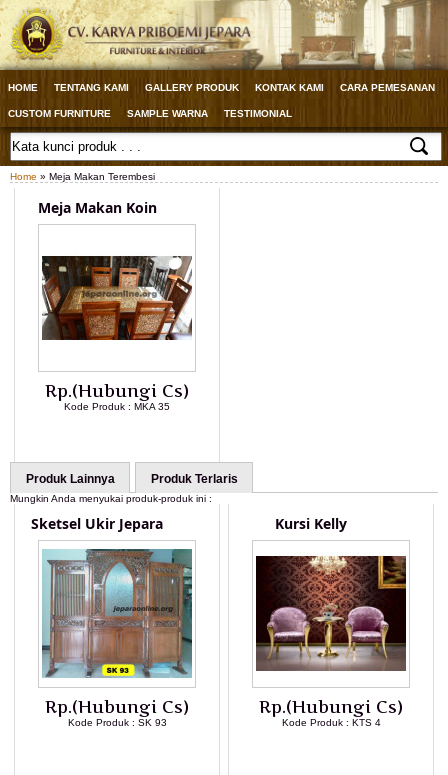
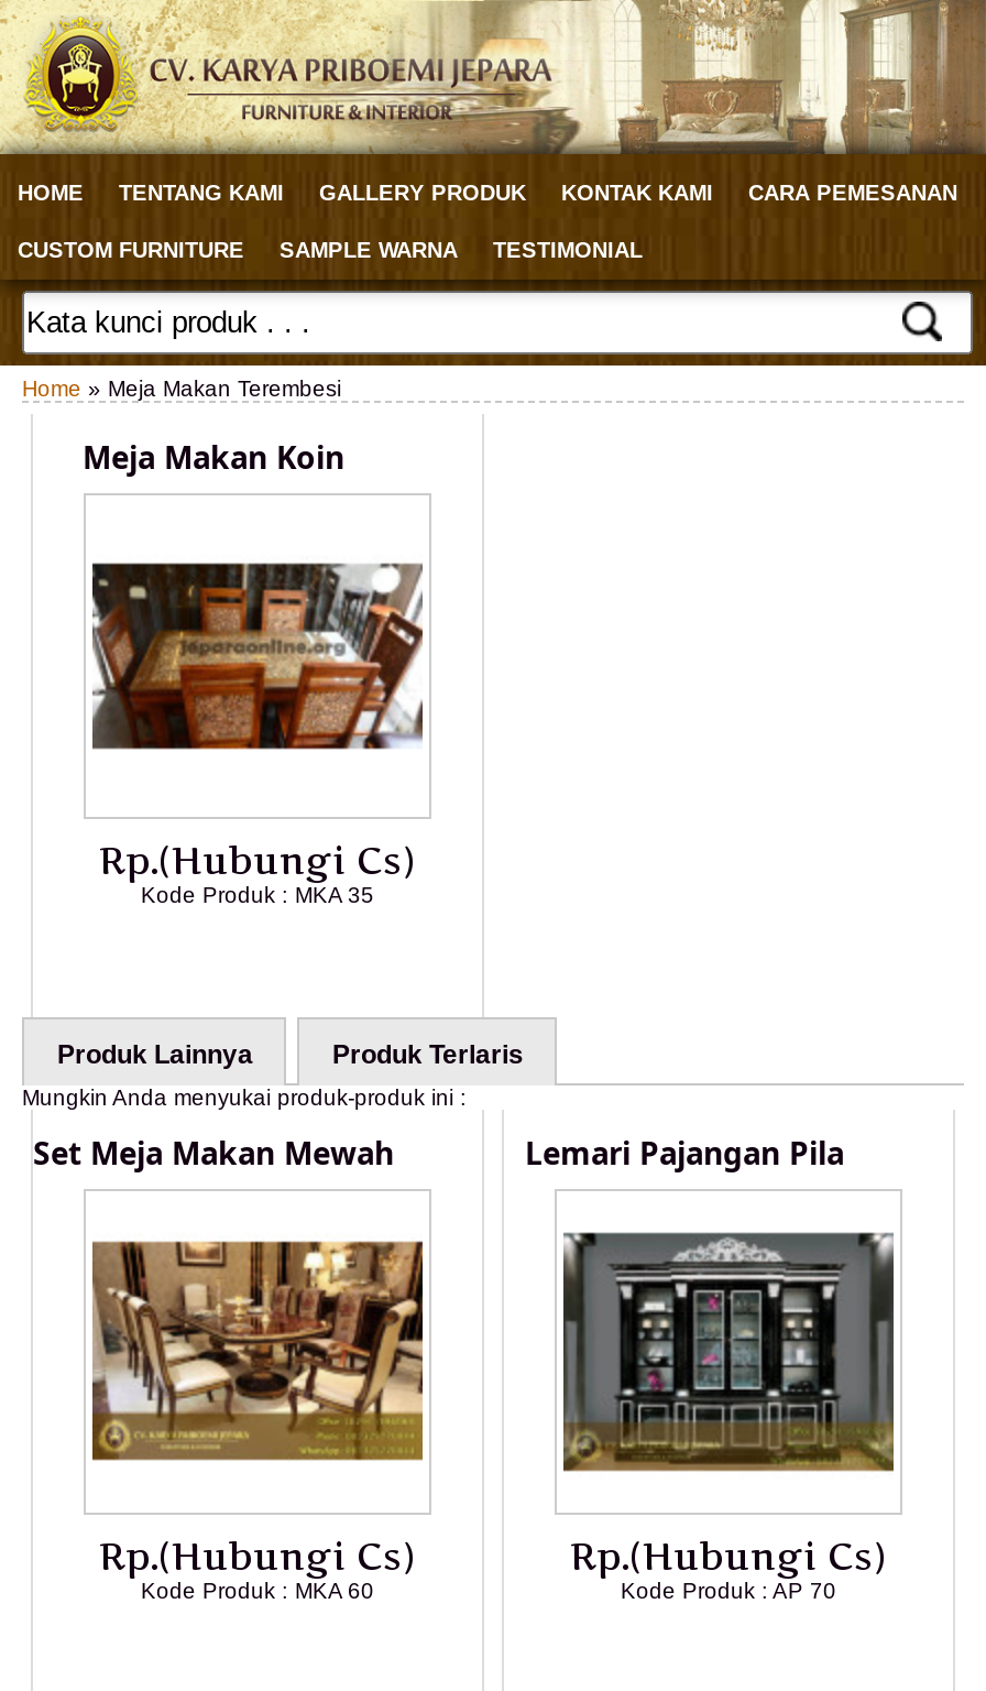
[31,514,163,533] Sketsel Ukir Jepara -> [33,1132,394,1174] Set Meja Makan Mewah
[275,514,347,533] Kursi Kelly -> [525,1132,844,1174] Lemari Pajangan Pila
[41,548,193,728] [image] | Kode Produk : SK 93 -> [90,1209,425,1603] [image] | Kode Produk : MKA 60
[255,555,407,672] [image] -> [561,1224,894,1477] [image]
[281,717,380,728] Kode Produk : KTS 4 -> [621,1579,836,1603] Kode Produk : AP 70

